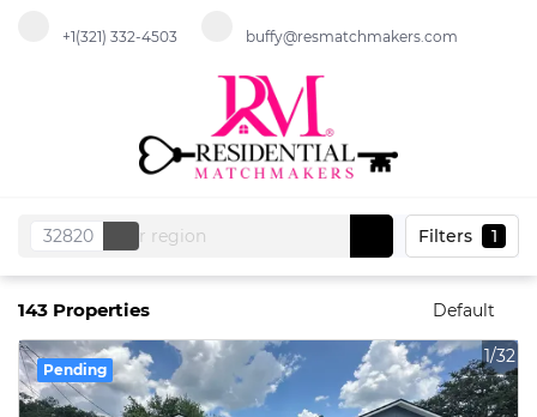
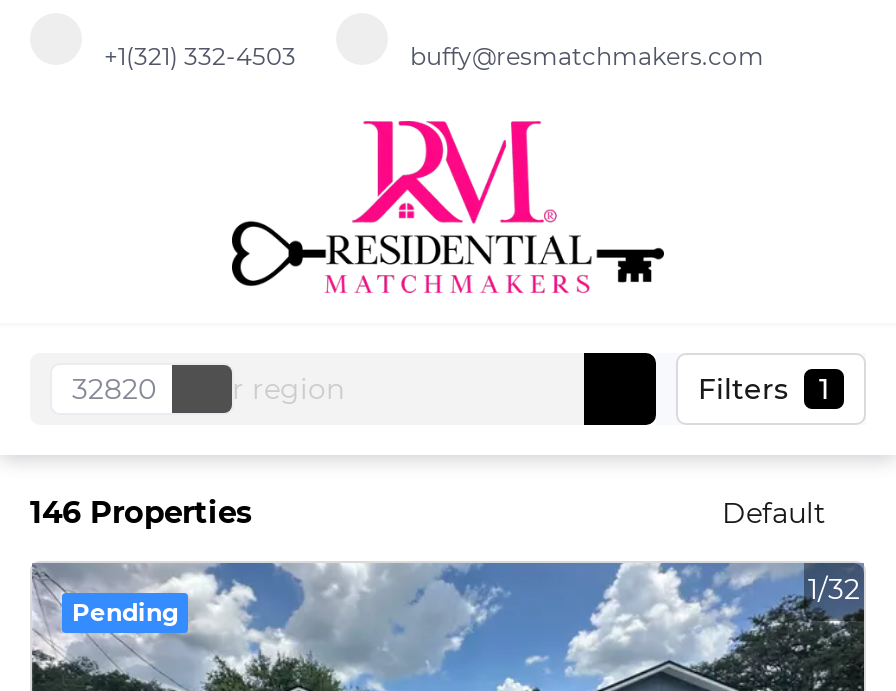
[18,298,150,321] 143 Properties -> [30,493,252,531] 146 Properties

